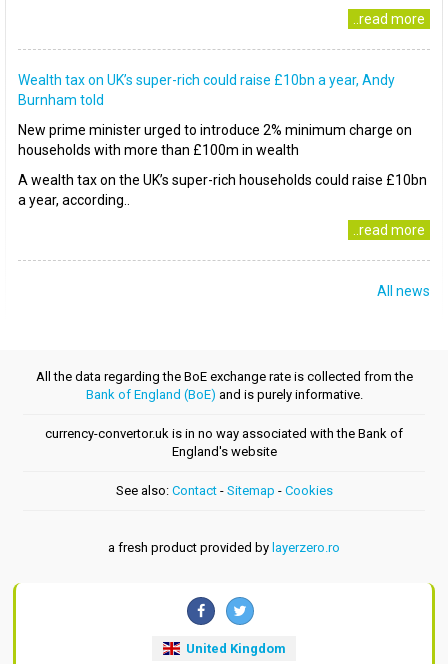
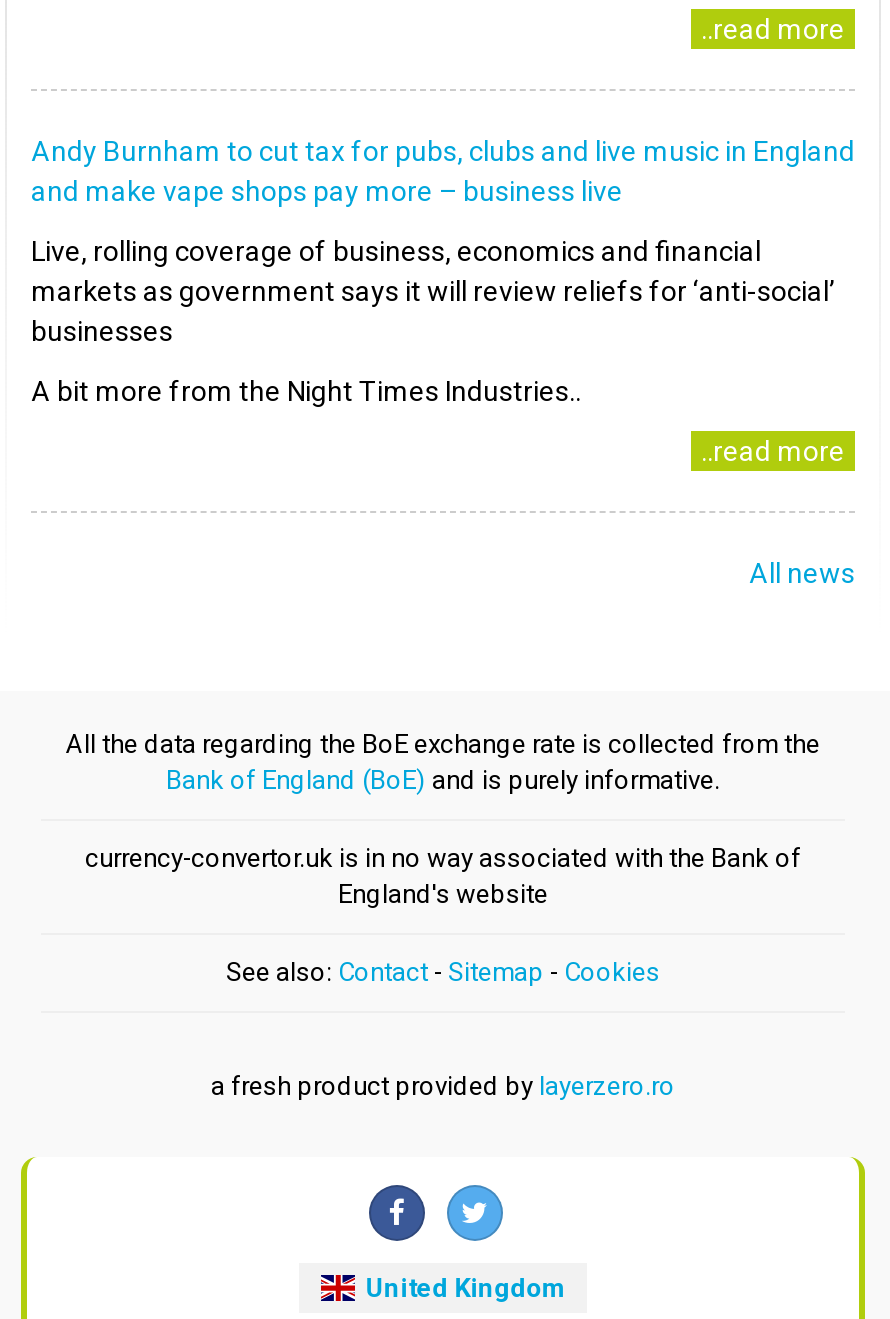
[18,72,395,108] Wealth tax on UK’s super-rich could raise £10bn a year, Andy | Burnham told -> [31,135,855,207] Andy Burnham to cut tax for pubs, clubs and live music in England | and make vape shops pay more – business live
[18,122,412,158] New prime minister urged to introduce 2% minimum charge on | households with more than £100m in wealth -> [31,235,835,347] Live, rolling coverage of business, economics and financial | markets as government says it will review reliefs for ‘anti-social’ | businesses
[18,172,427,208] A wealth tax on the UK’s super-rich households could raise £10bn | a year, according.. -> [31,375,581,407] A bit more from the Night Times Industries..

